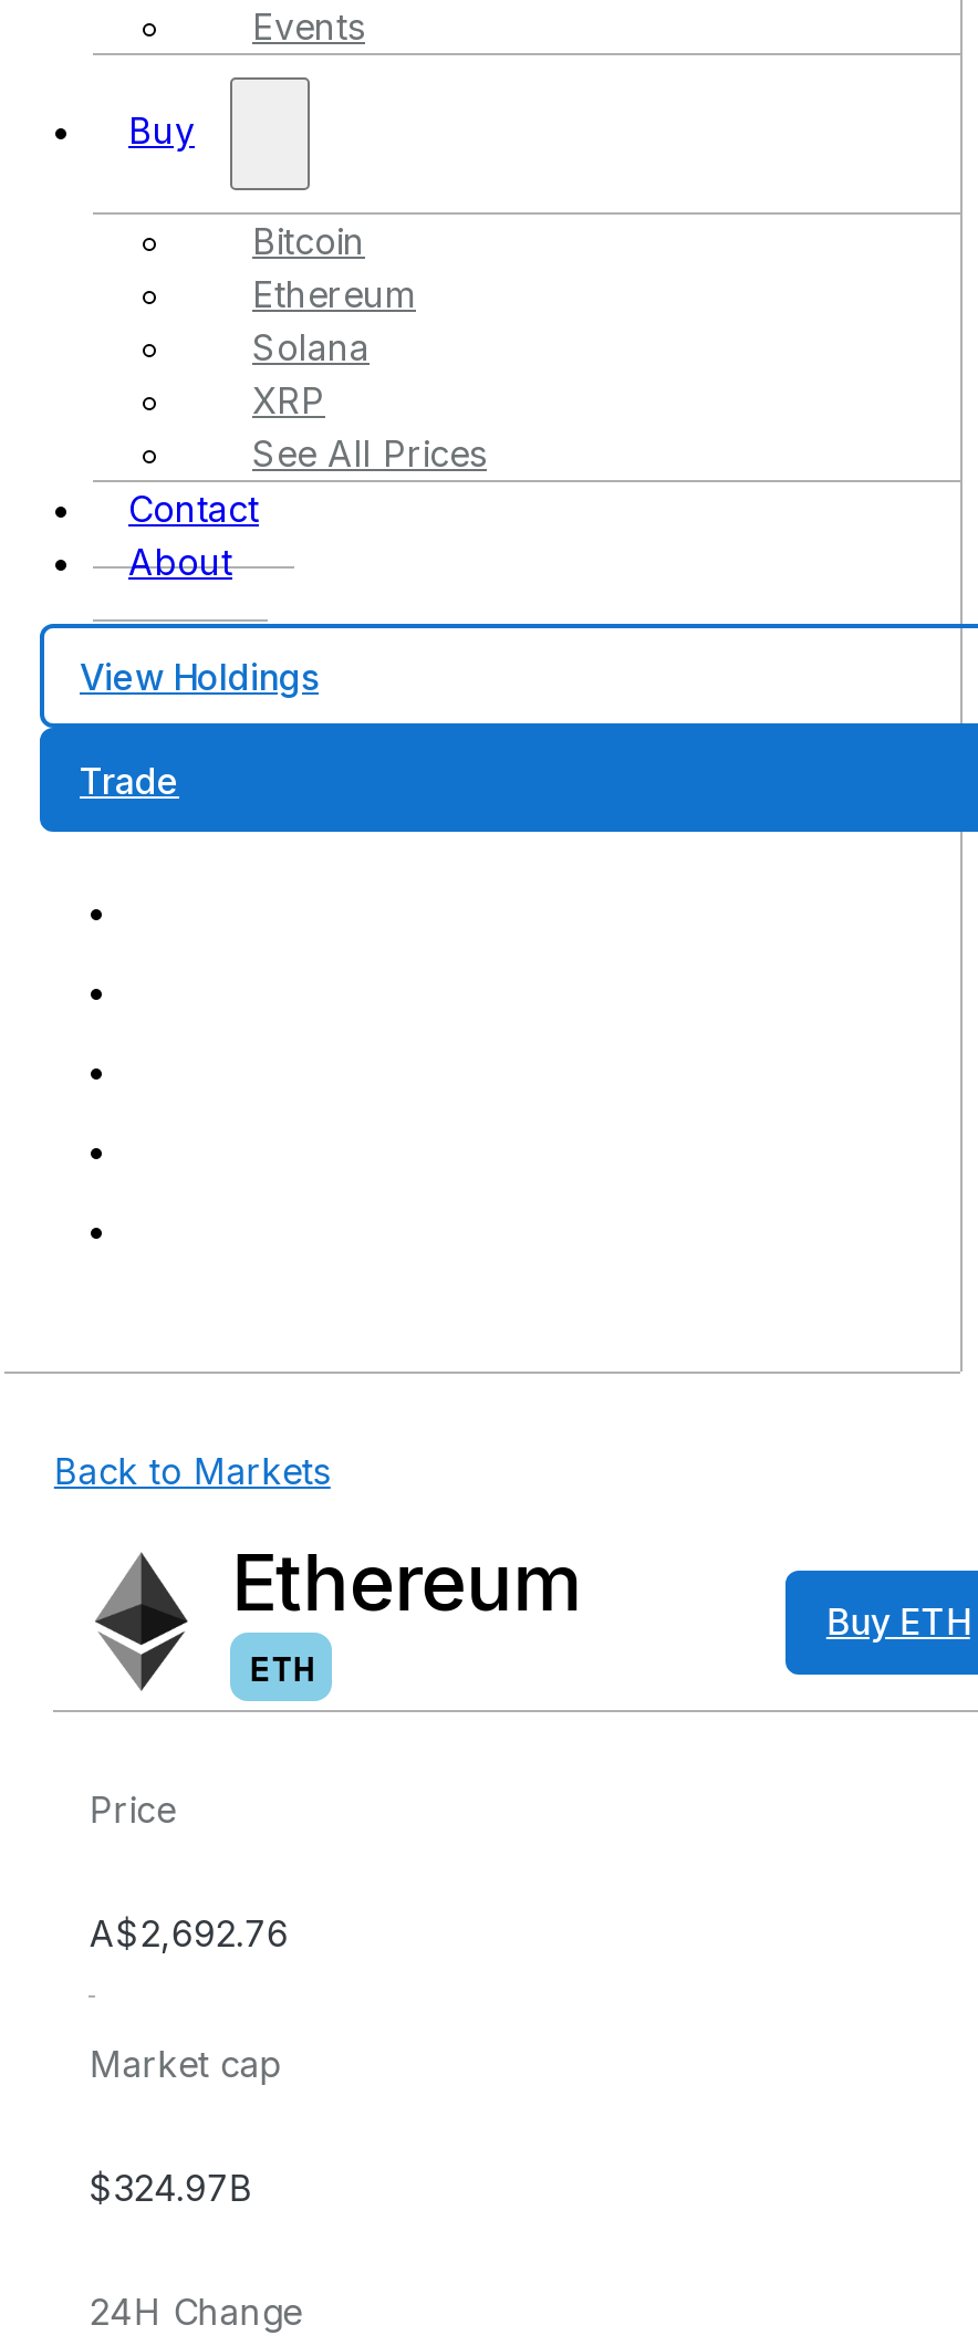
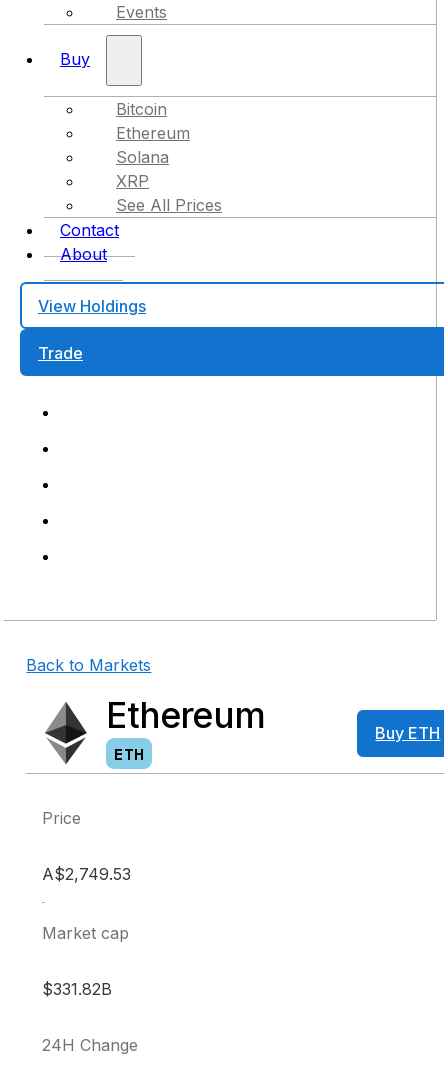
[89,1912,289,1956] A$2,692.76 -> [42,864,131,884] A$2,749.53
[89,2167,253,2211] $324.97B -> [42,979,112,999] $331.82B

